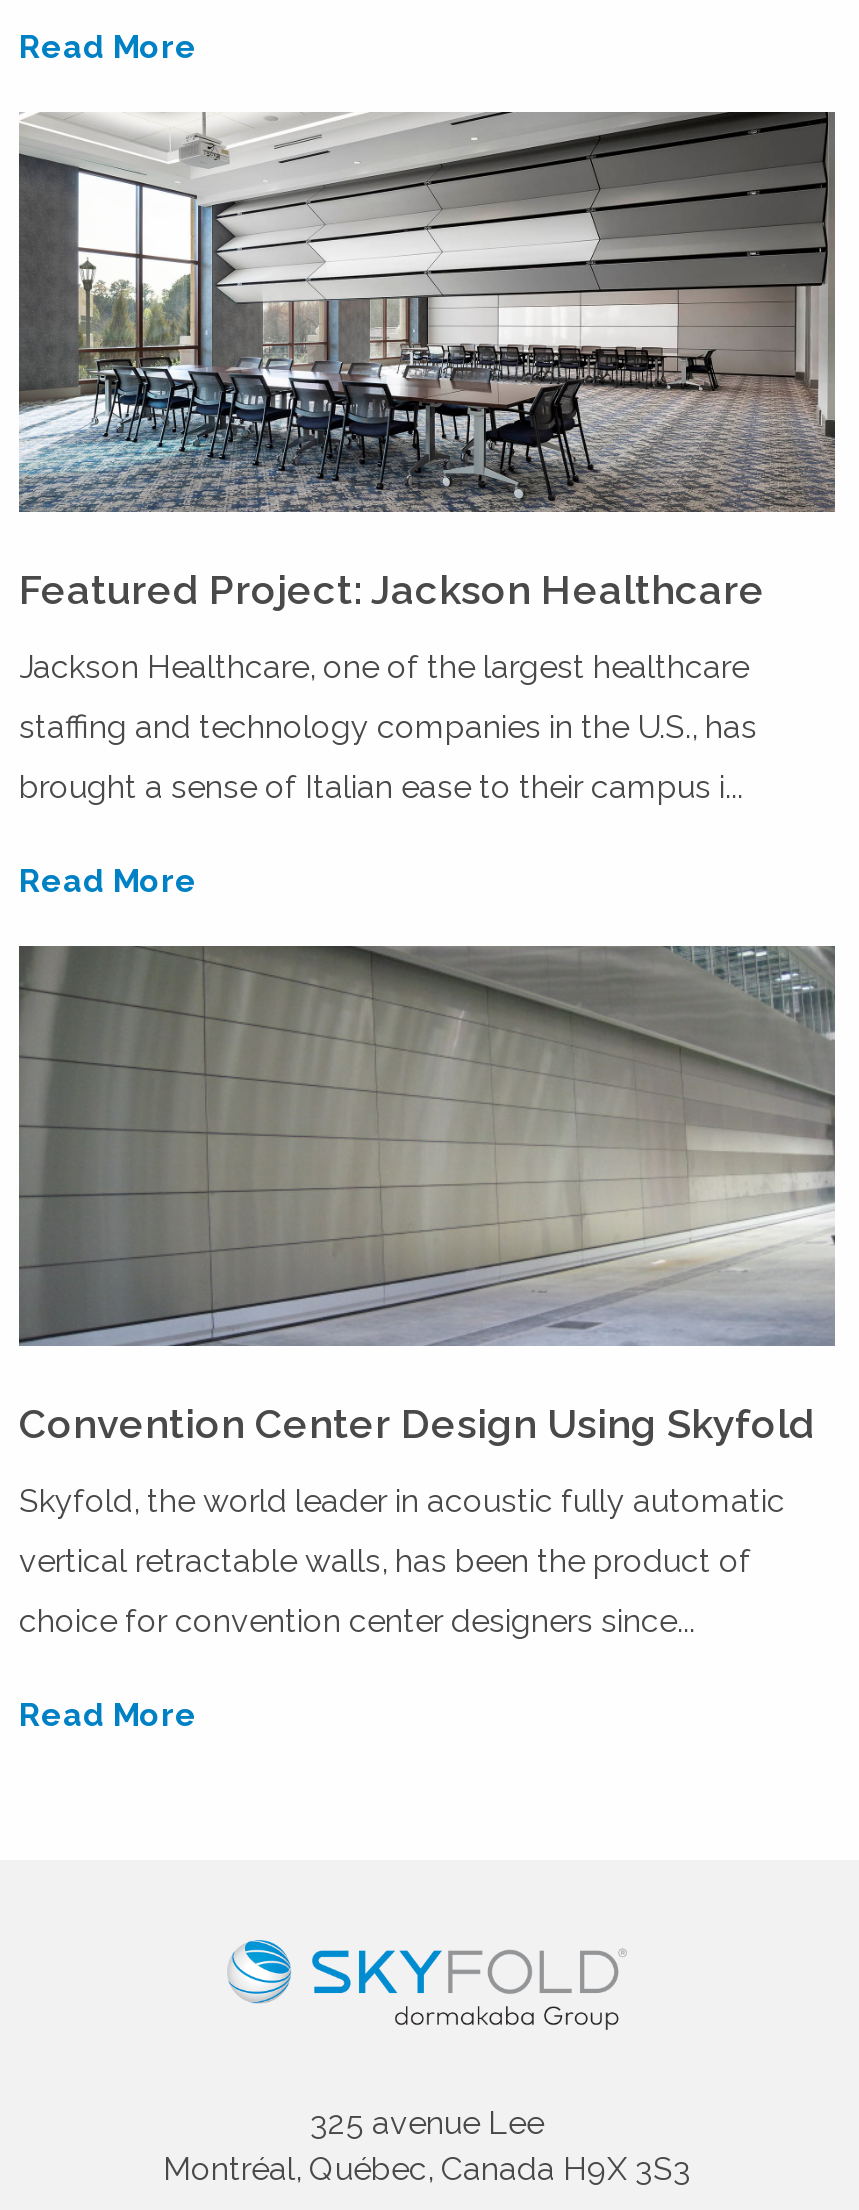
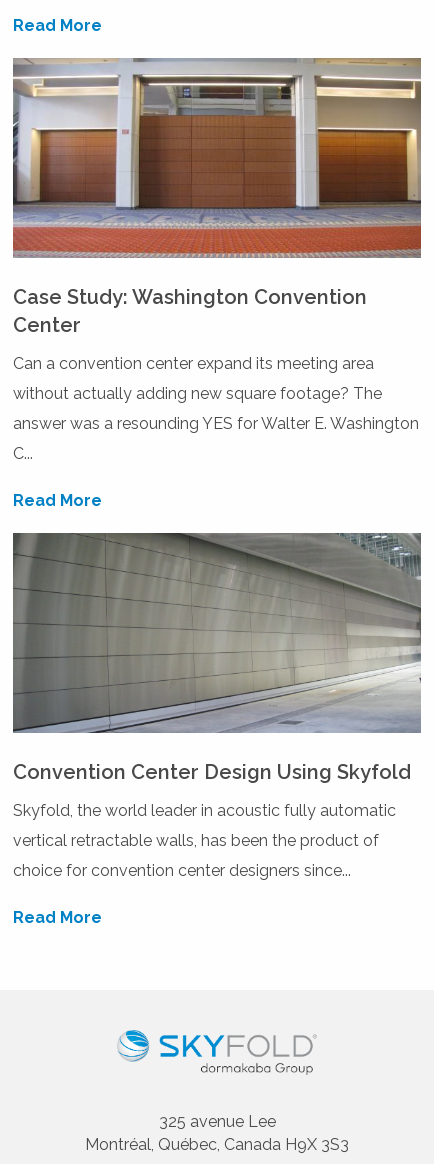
[19,110,837,806] [image] | Featured Project: Jackson Healthcare | Jackson Healthcare, one of the largest healthcare | staffing and technology companies in the U.S., has | brought a sense of Italian ease to their campus i... -> [12,57,421,463] [image] | Case Study: Washington Convention | Center | Can a convention center expand its meeting area | without actually adding new square footage? The | answer was a resounding YES for Walter E. Washington | C...

